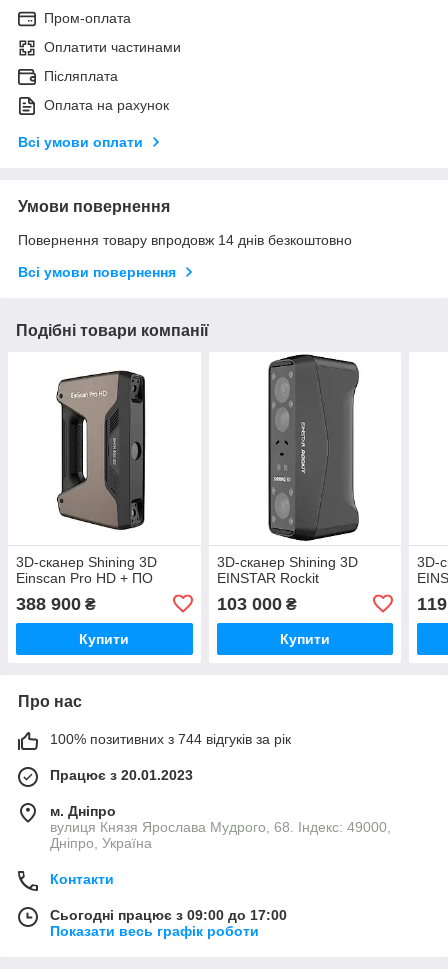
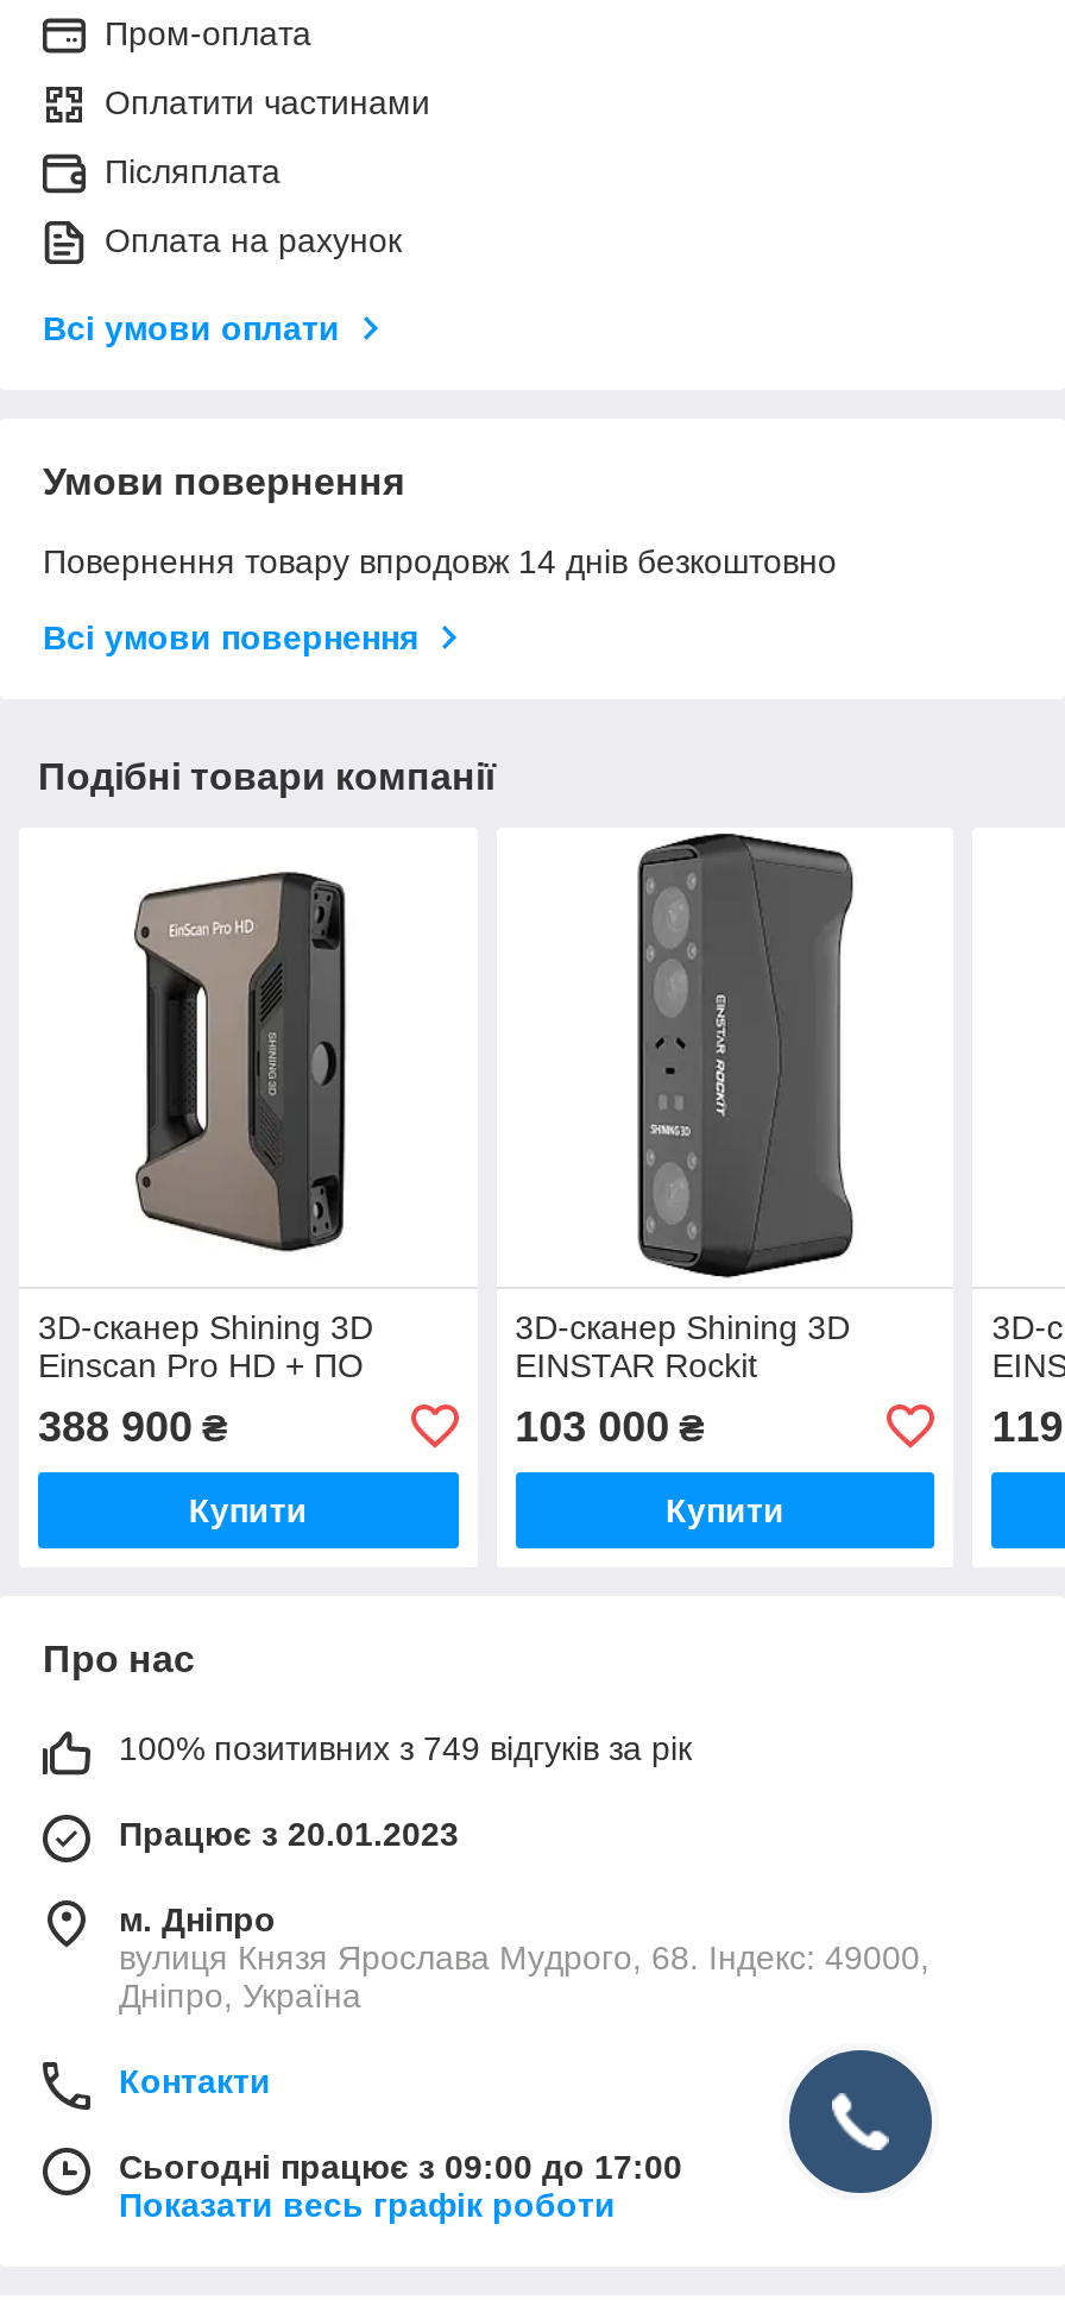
[50,731,291,747] 100% позитивних з 744 відгуків за рік -> [119,1729,692,1767] 100% позитивних з 749 відгуків за рік
none -> [787,2048,934,2195] [image]

